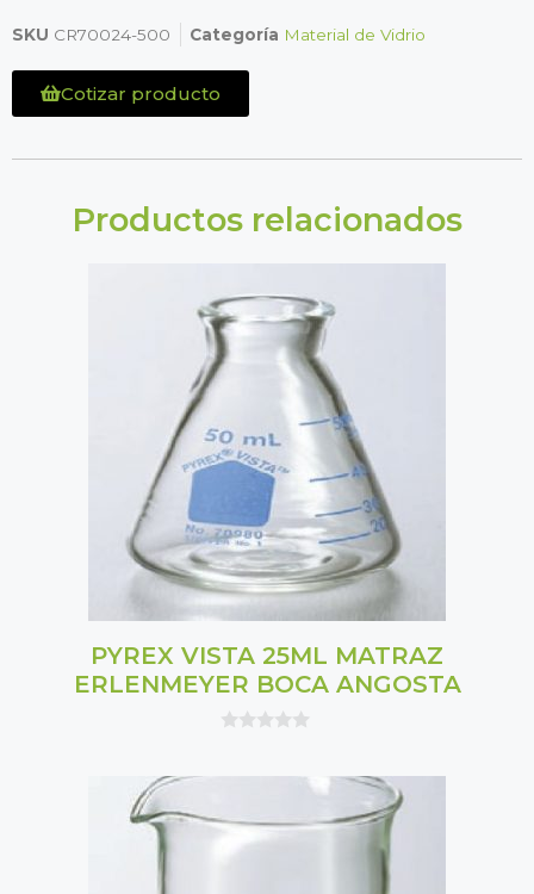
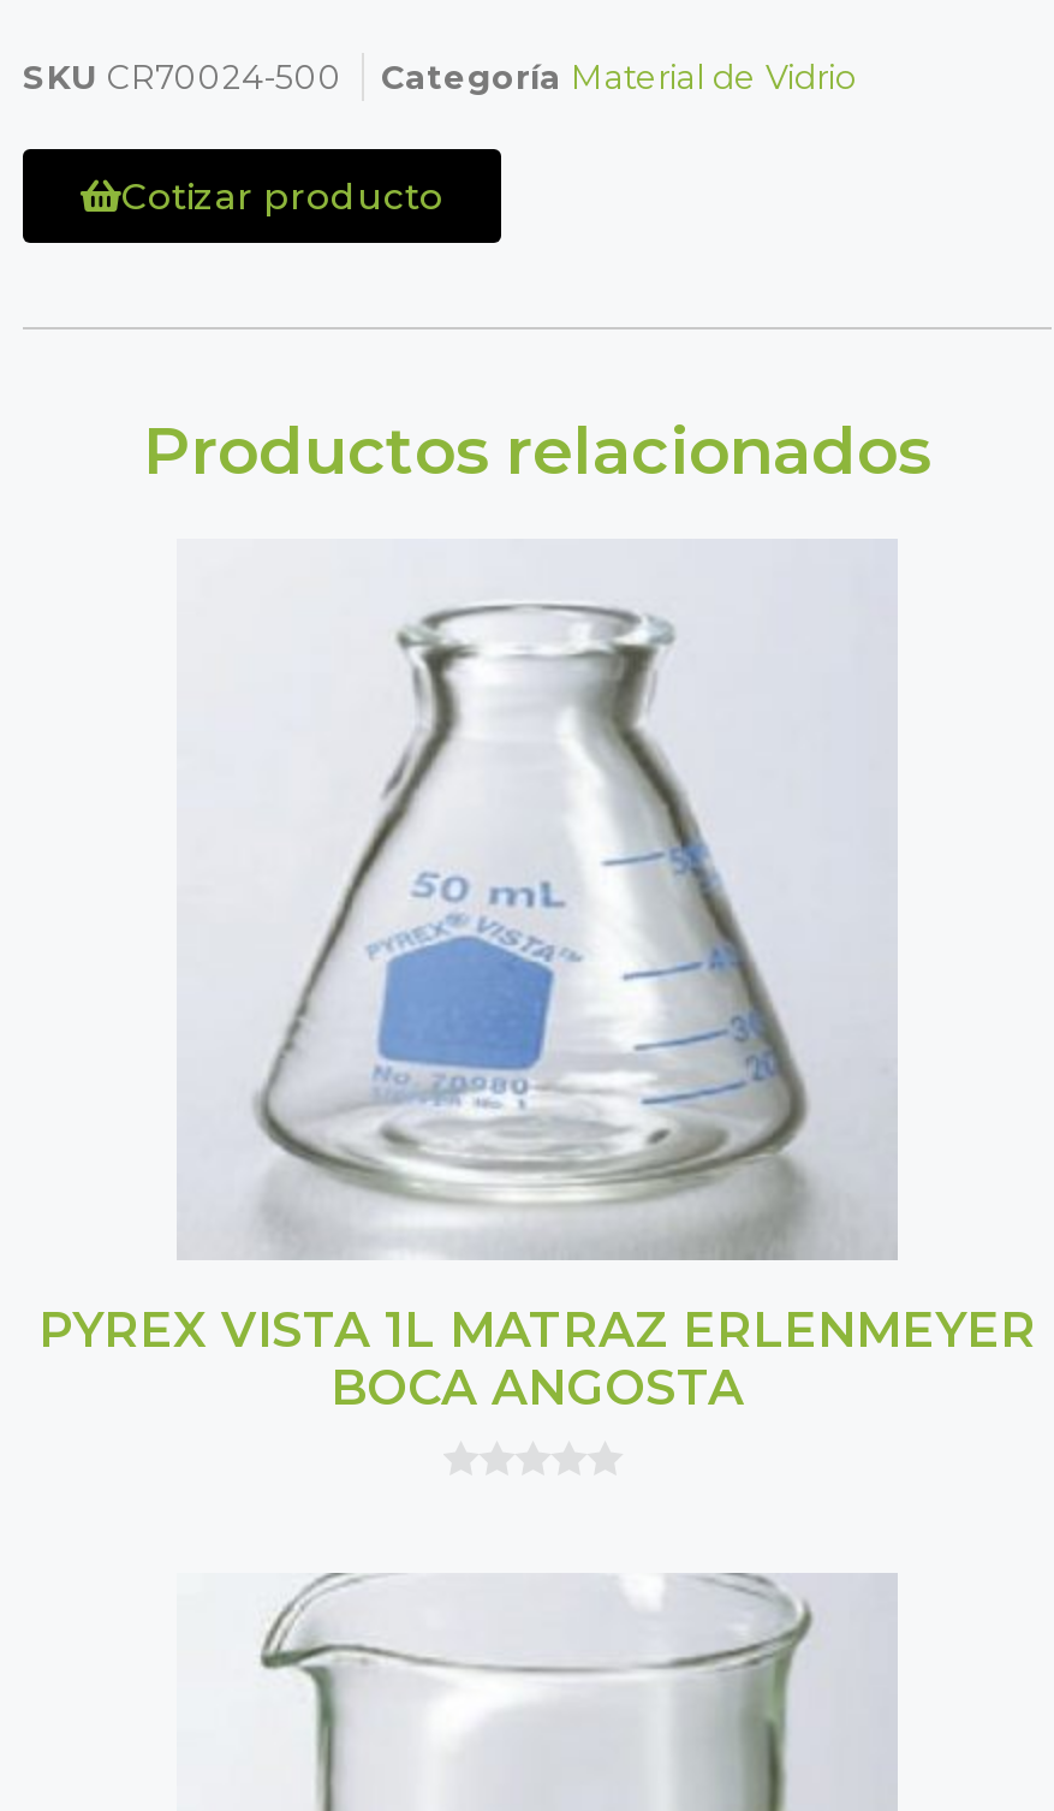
[73,642,461,699] PYREX VISTA 25ML MATRAZ | ERLENMEYER BOCA ANGOSTA -> [38,1302,1036,1417] PYREX VISTA 1L MATRAZ ERLENMEYER | BOCA ANGOSTA

